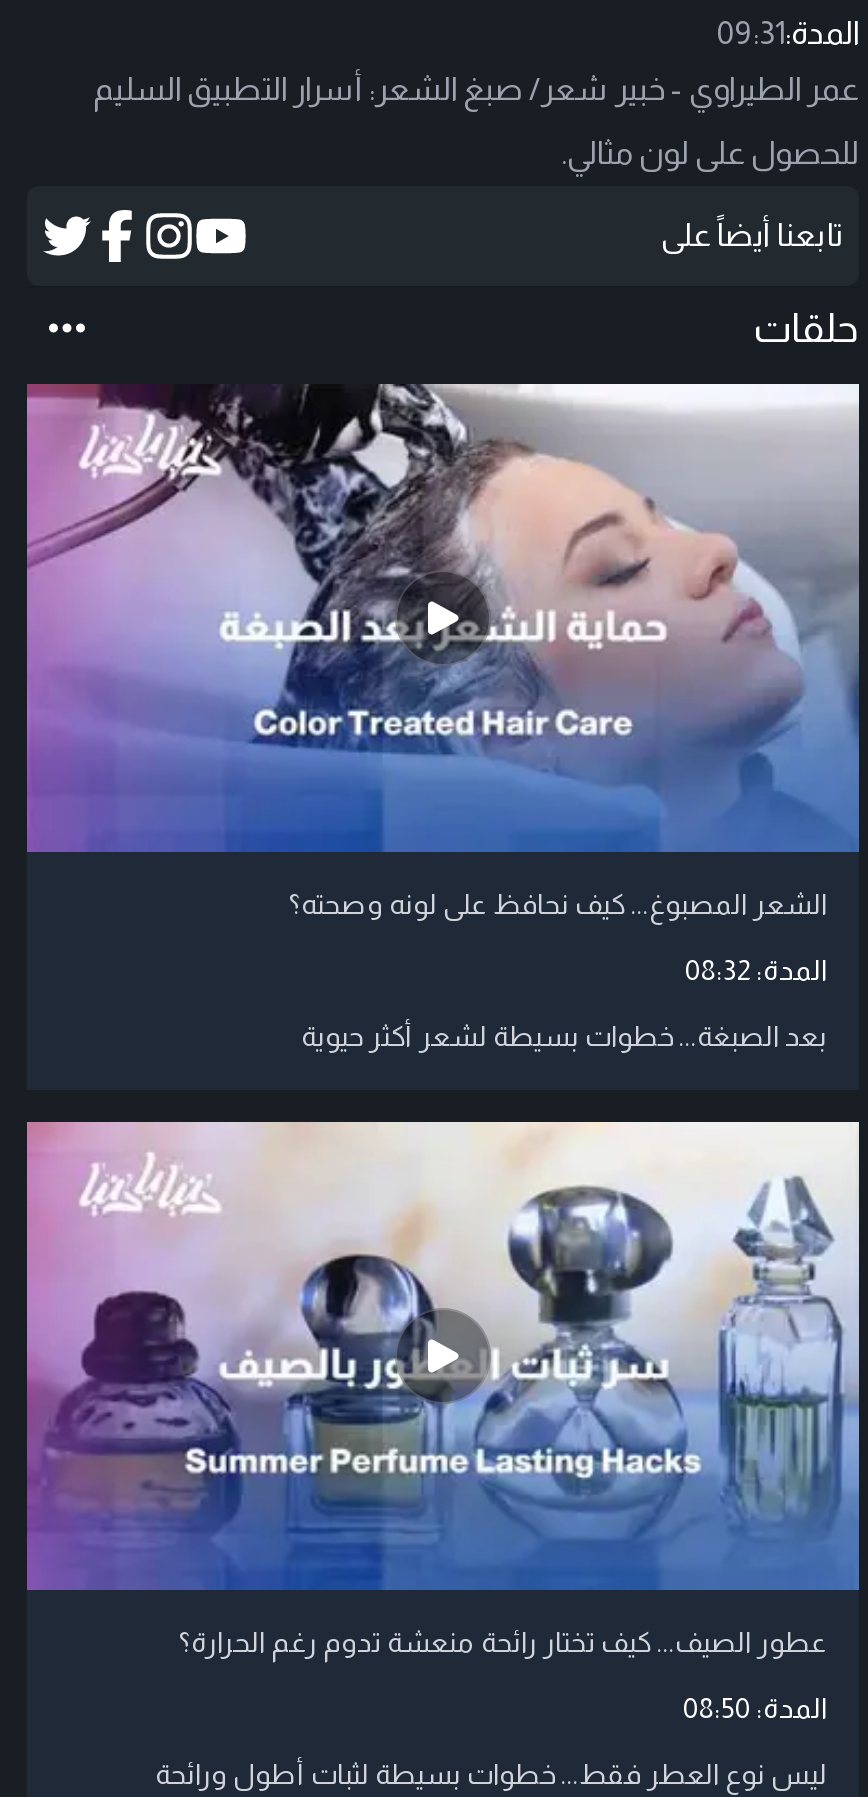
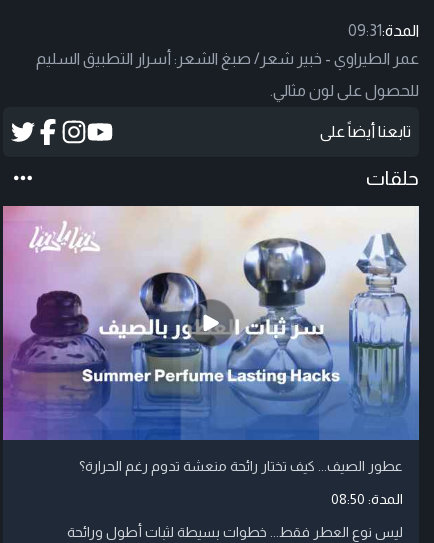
[27,384,859,1052] [image] | الشعر المصبوغ... كيف نحافظ على لونه وصحته؟ | المدة: 08:32 | بعد الصبغة... خطوات بسيطة لشعر أكثر حيوية -> none

